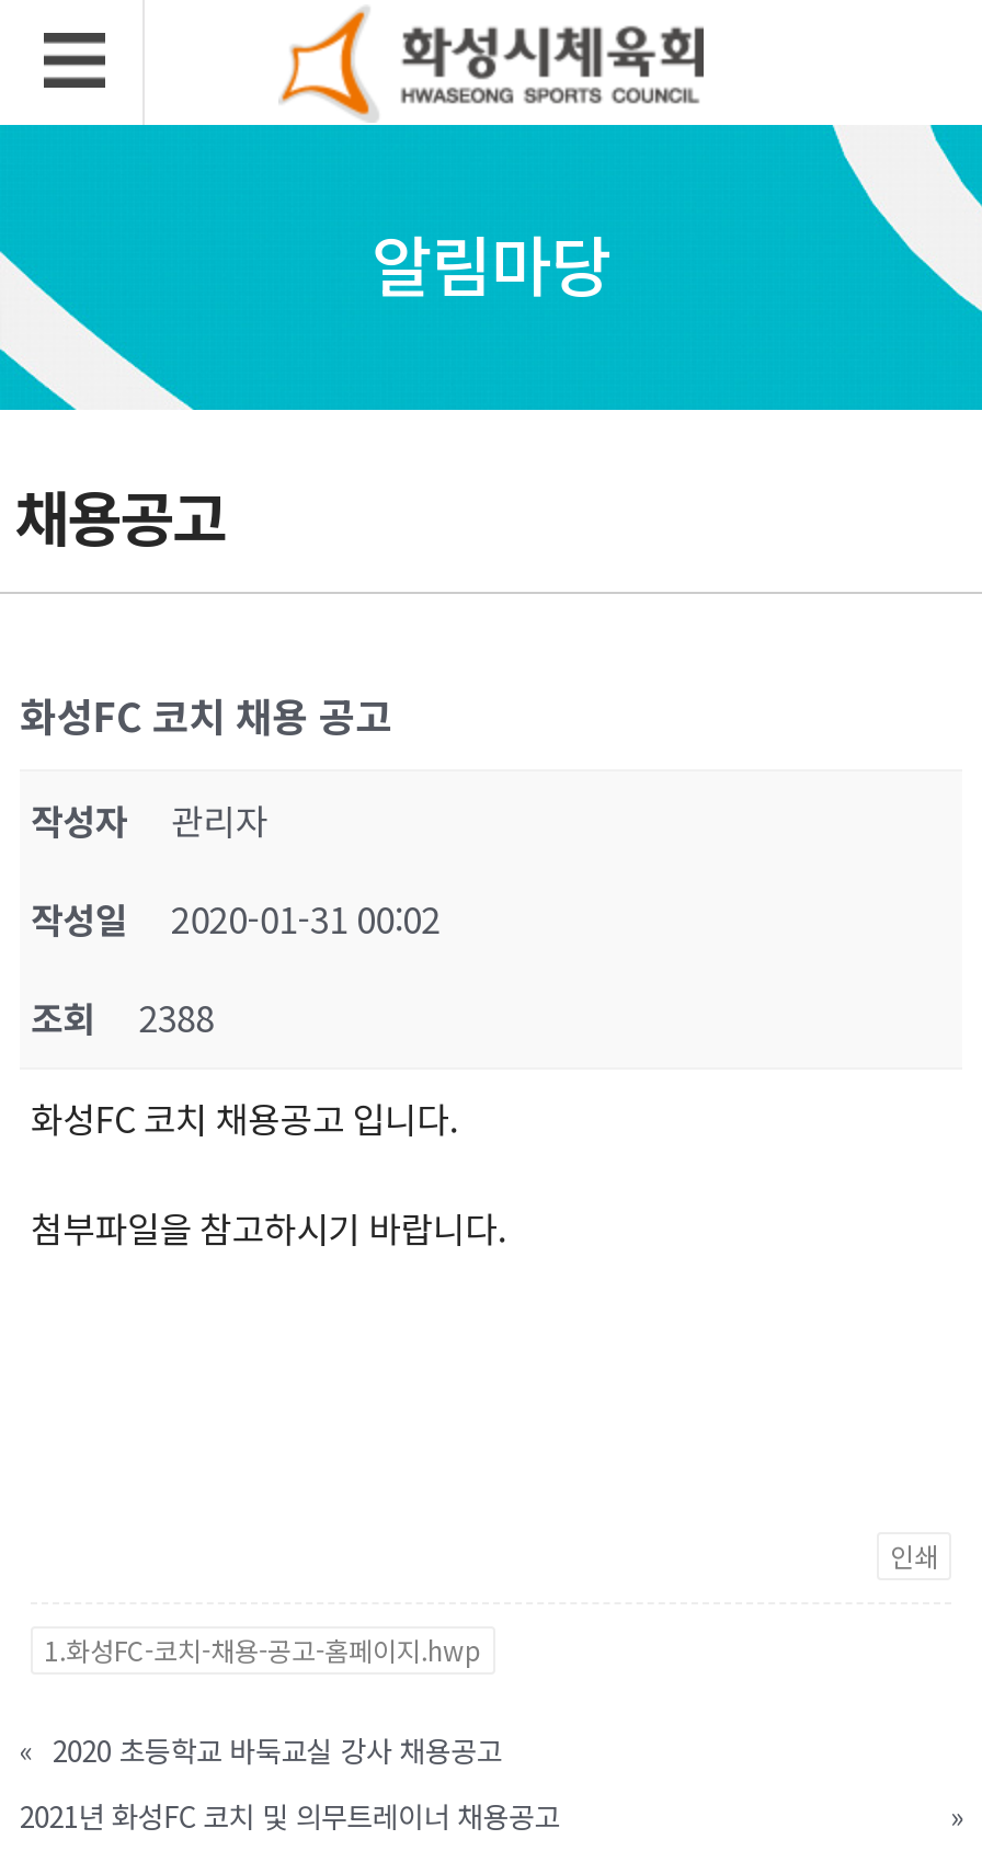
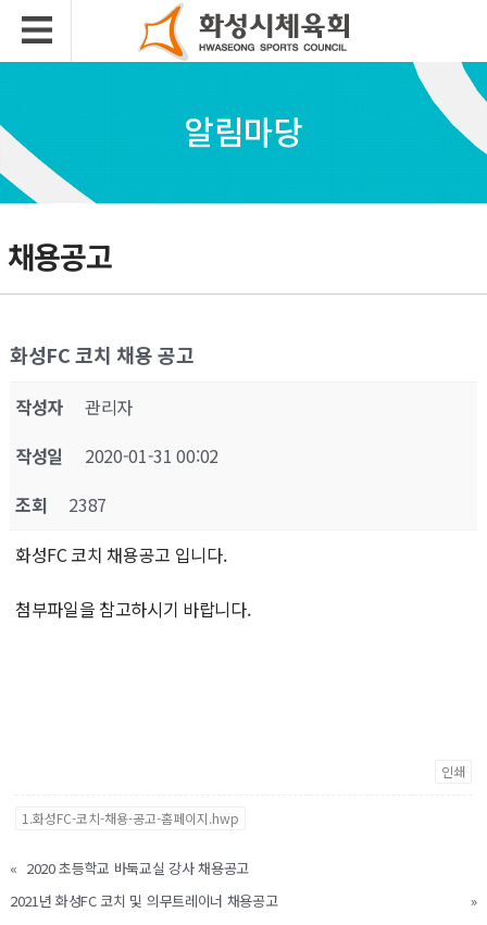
[31,991,215,1043] 조회 2388 -> [15,491,107,517] 조회 2387

